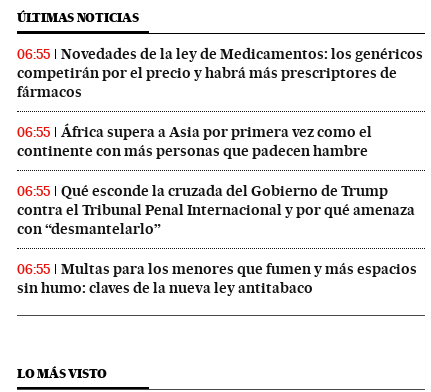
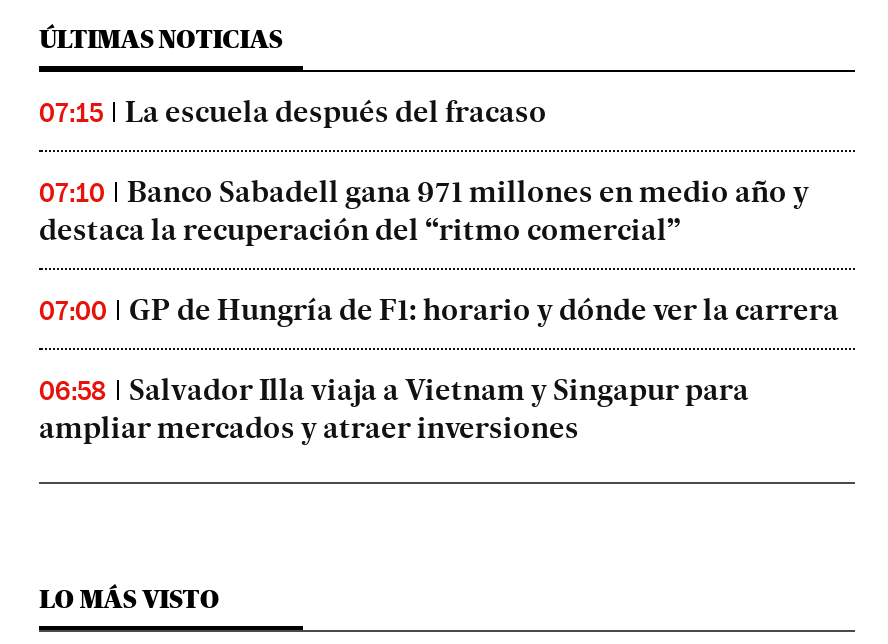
[17,45,423,101] 06:55 | Novedades de la ley de Medicamentos: los genéricos | competirán por el precio y habrá más prescriptores de | fármacos -> [39,94,547,130] 07:15 | La escuela después del fracaso
[17,123,372,160] 06:55 | África supera a Asia por primera vez como el | continente con más personas que padecen hambre -> [39,174,809,248] 07:10 | Banco Sabadell gana 971 millones en medio año y | destaca la recuperación del “ritmo comercial”
[17,182,415,238] 06:55 | Qué esconde la cruzada del Gobierno de Trump | contra el Tribunal Penal Internacional y por qué amenaza | con “desmantelarlo” -> [39,292,839,328] 07:00 | GP de Hungría de F1: horario y dónde ver la carrera
[17,260,417,297] 06:55 | Multas para los menores que fumen y más espacios | sin humo: claves de la nueva ley antitabaco -> [39,372,749,446] 06:58 | Salvador Illa viaja a Vietnam y Singapur para | ampliar mercados y atraer inversiones

